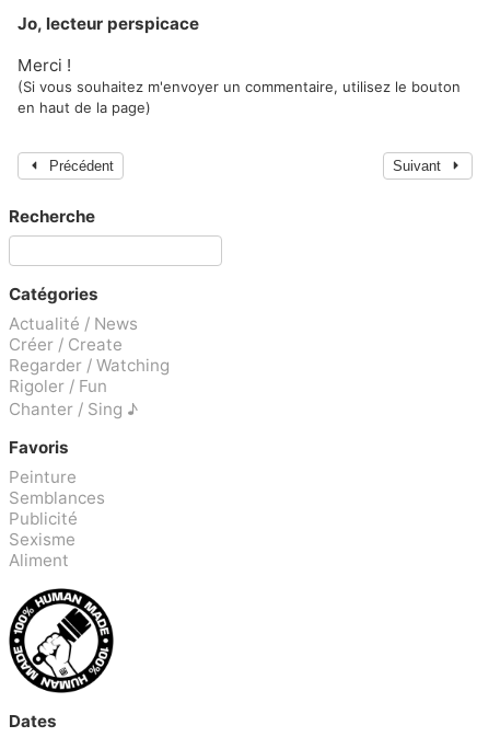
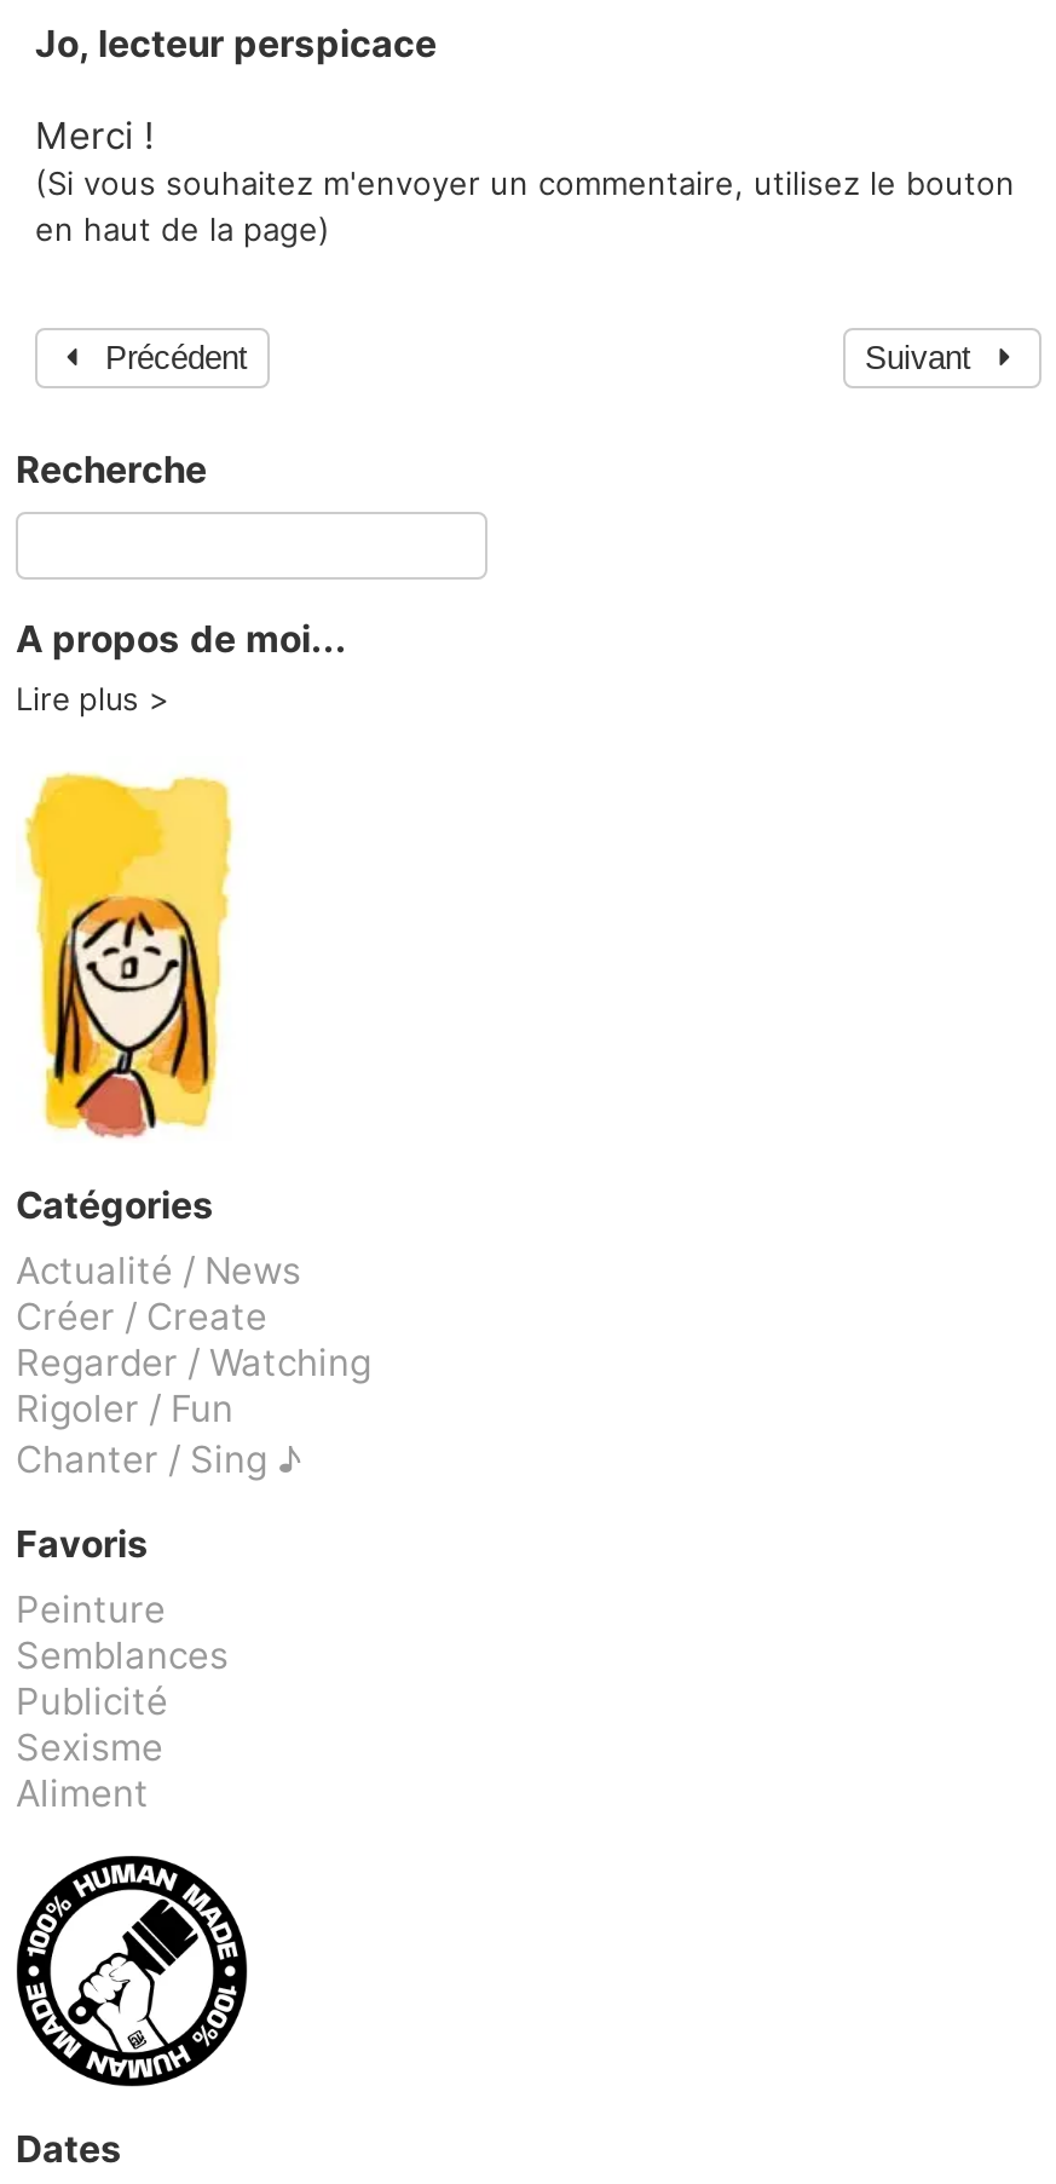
none -> [16,616,347,718] A propos de moi... | Lire plus
none -> [23,771,233,1139] [image]

